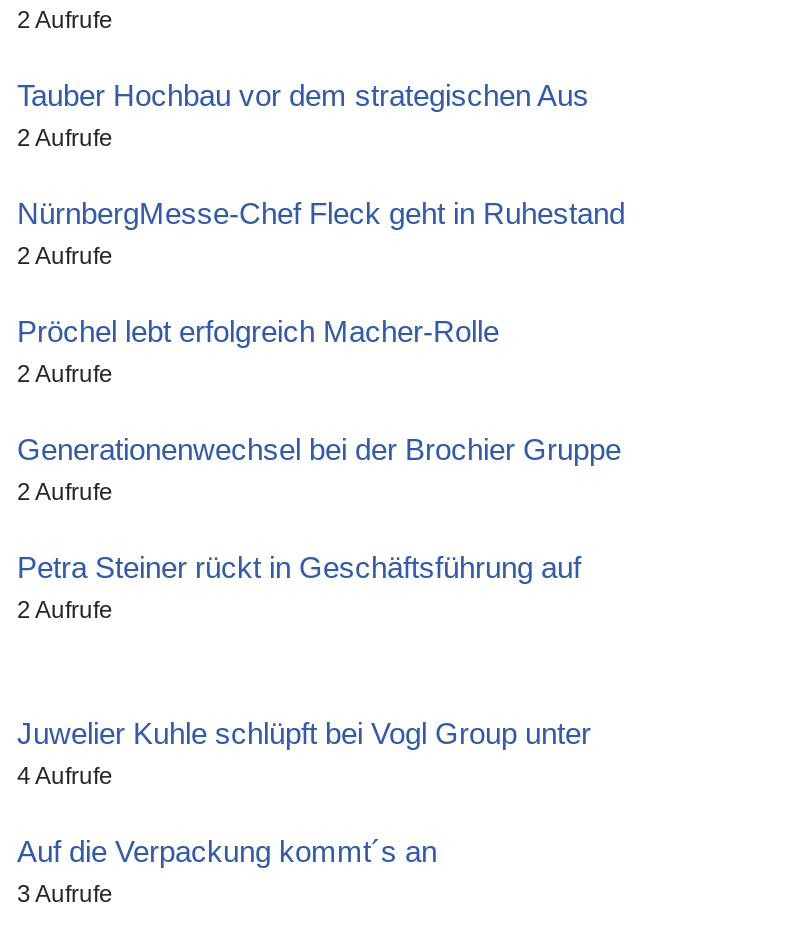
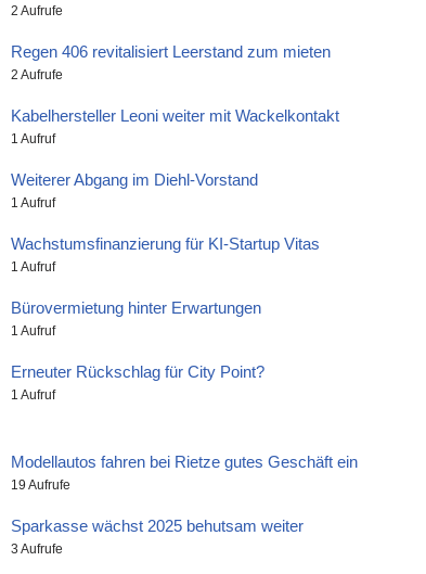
[17,78,589,112] Tauber Hochbau vor dem strategischen Aus -> [11,43,331,61] Regen 406 revitalisiert Leerstand zum mieten
[17,196,625,624] NürnbergMesse-Chef Fleck geht in Ruhestand | 2 Aufrufe | Pröchel lebt erfolgreich Macher-Rolle | 2 Aufrufe | Generationenwechsel bei der Brochier Gruppe | 2 Aufrufe | Petra Steiner rückt in Geschäftsführung auf | 2 Aufrufe -> [11,107,339,403] Kabelhersteller Leoni weiter mit Wackelkontakt | 1 Aufruf | Weiterer Abgang im Diehl-Vorstand | 1 Aufruf | Wachstumsfinanzierung für KI-Startup Vitas | 1 Aufruf | Bürovermietung hinter Erwartungen | 1 Aufruf | Erneuter Rückschlag für City Point? | 1 Aufruf
[17,716,591,868] Juwelier Kuhle schlüpft bei Vogl Group unter | 4 Aufrufe | Auf die Verpackung kommt´s an -> [11,453,358,535] Modellautos fahren bei Rietze gutes Geschäft ein | 19 Aufrufe | Sparkasse wächst 2025 behutsam weiter

